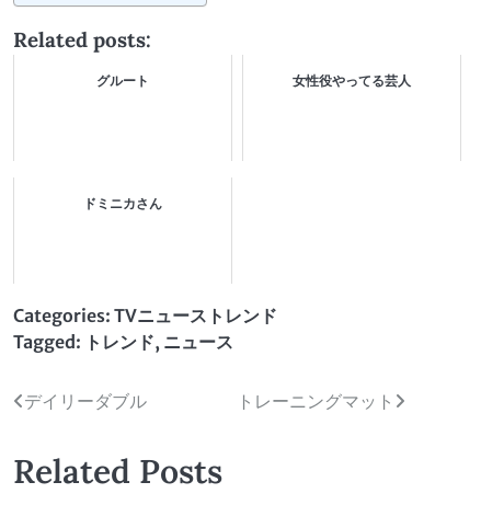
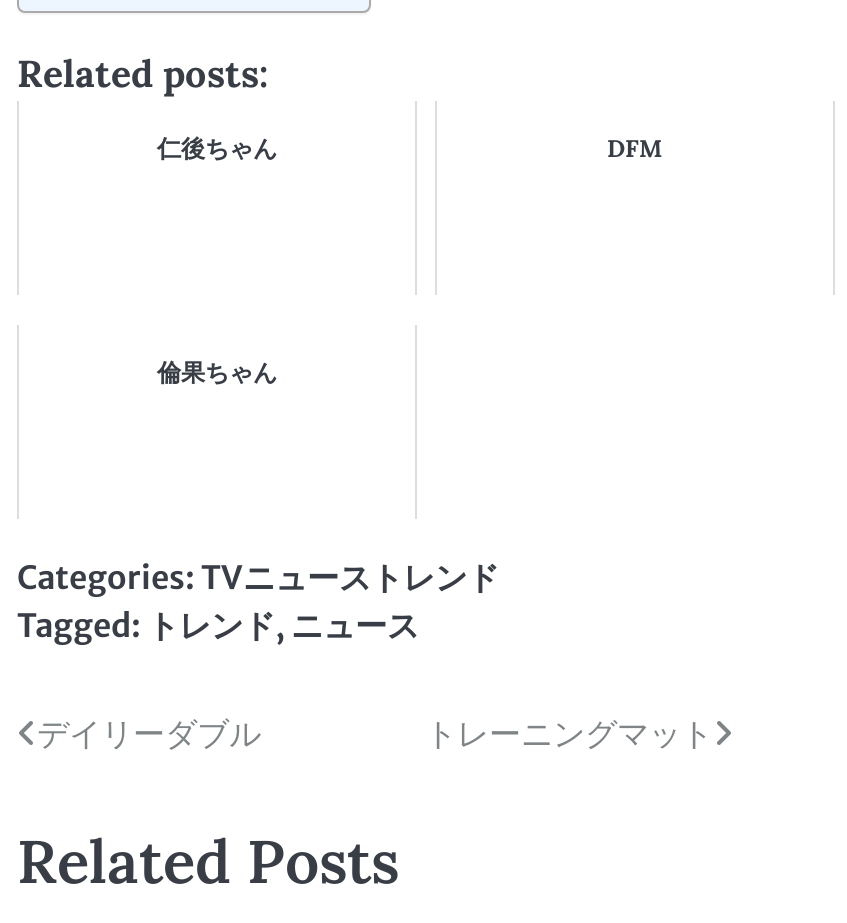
[96,72,411,88] グルート | 女性役やってる芸人 -> [157,132,663,162] 仁後ちゃん | DFM
[83,195,162,211] ドミニカさん -> [157,356,277,386] 倫果ちゃん

